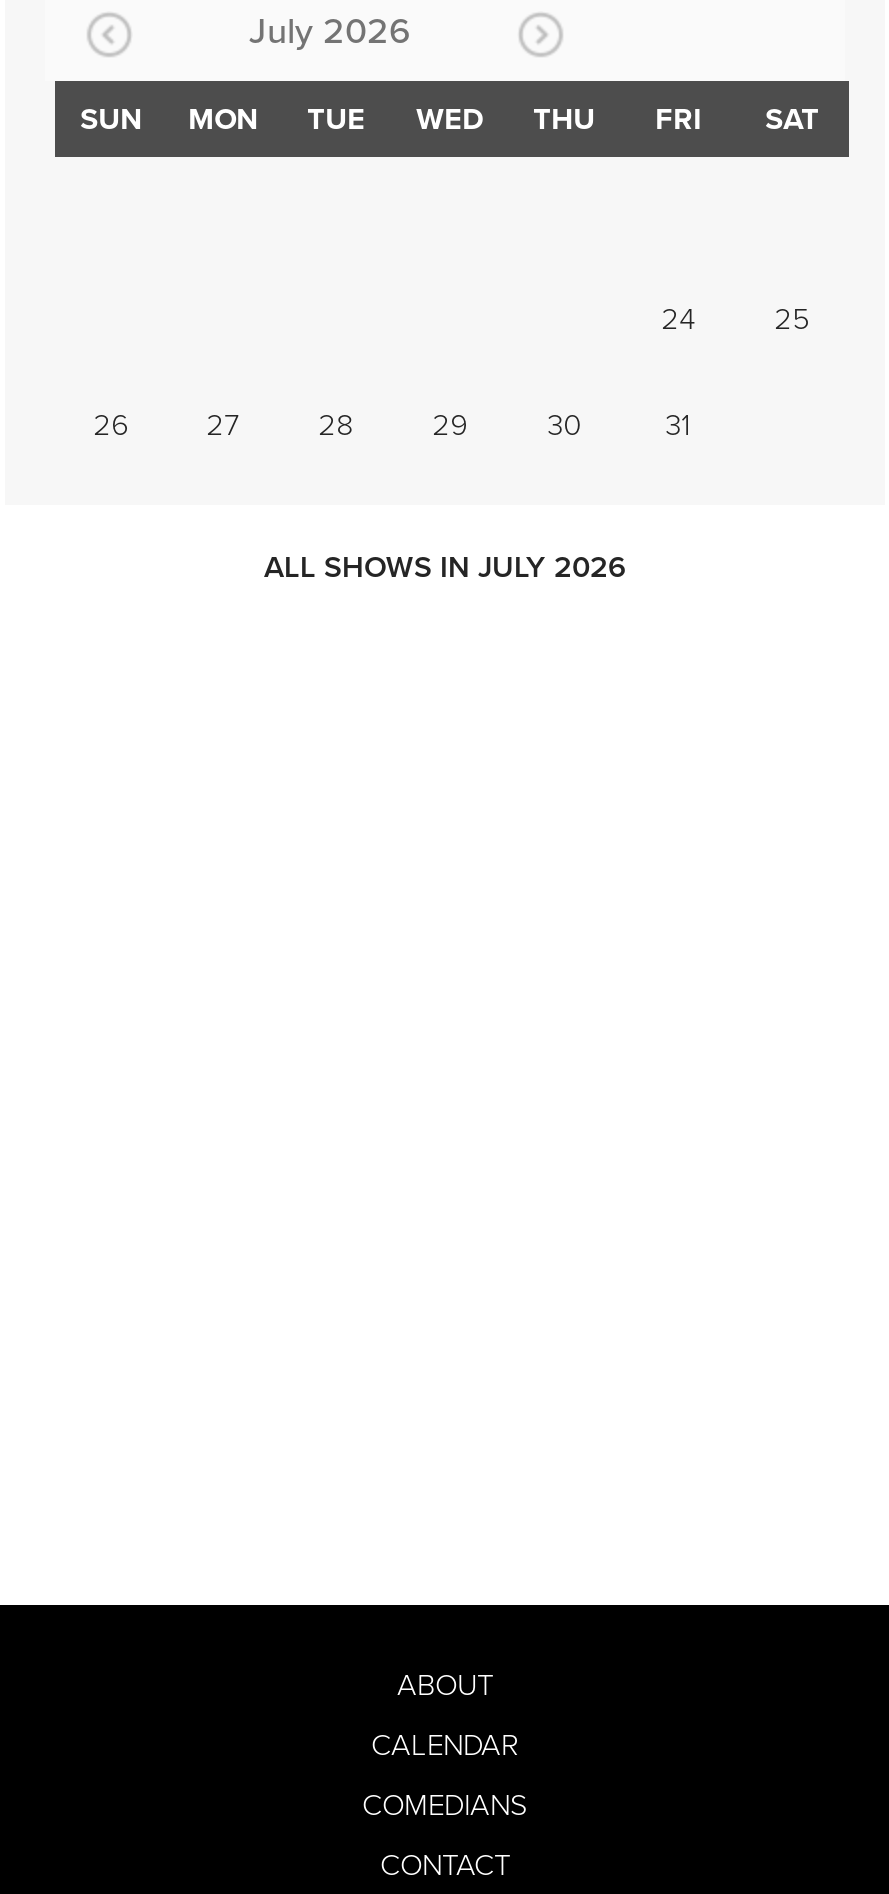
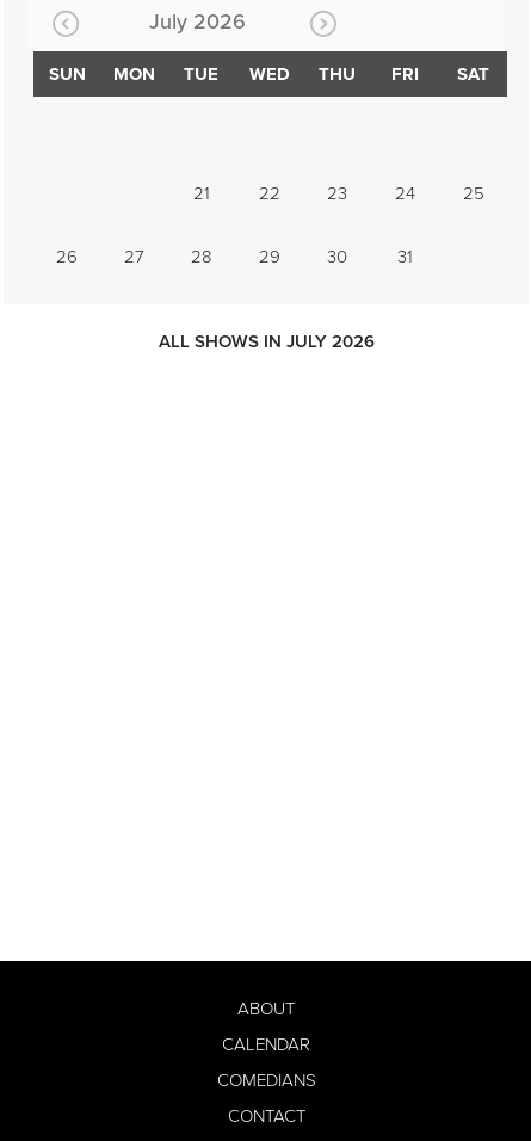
none -> [193,183,347,204] 21 | 22 | 23

